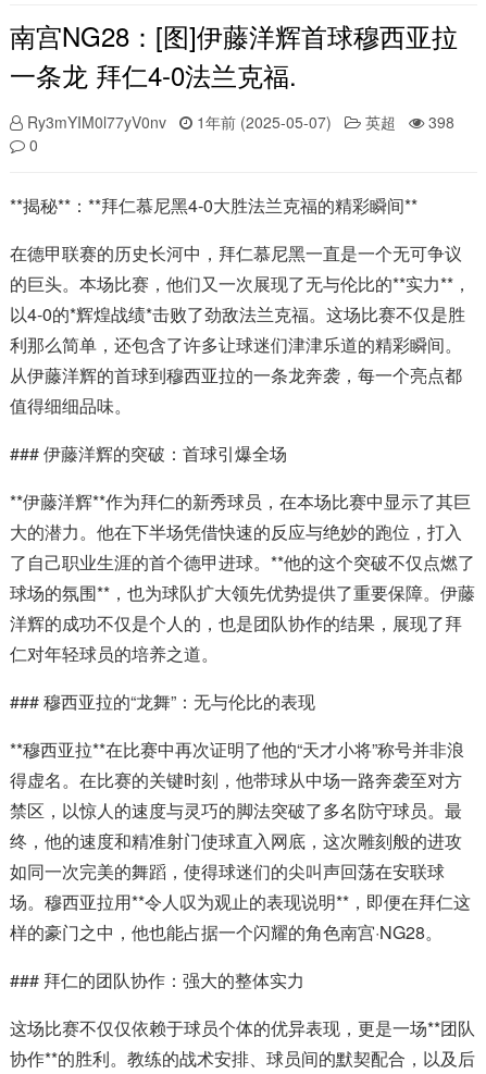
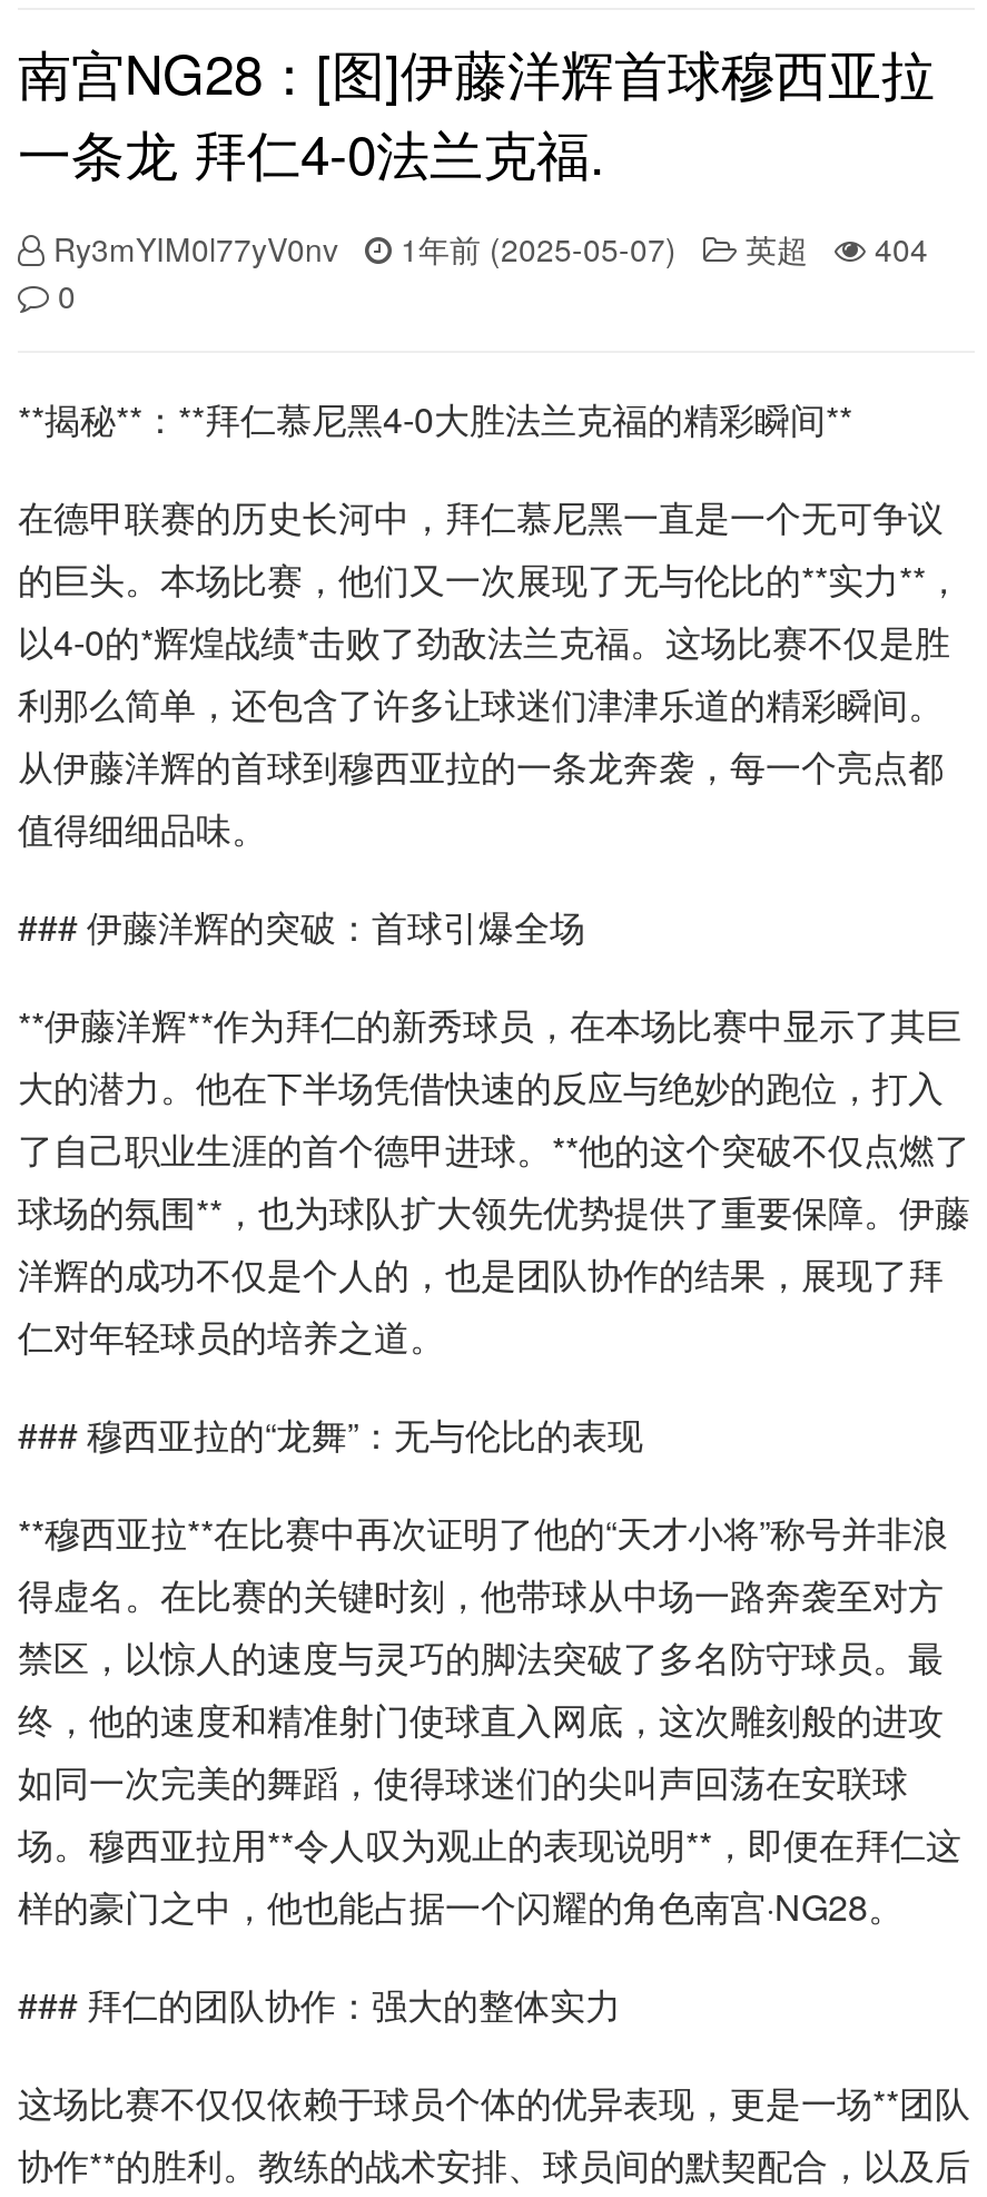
[27,111,454,133] Ry3mYIM0l77yV0nv 1年前 (2025-05-07) 英超 398 -> [53,226,928,271] Ry3mYIM0l77yV0nv 1年前 (2025-05-07) 英超 404

